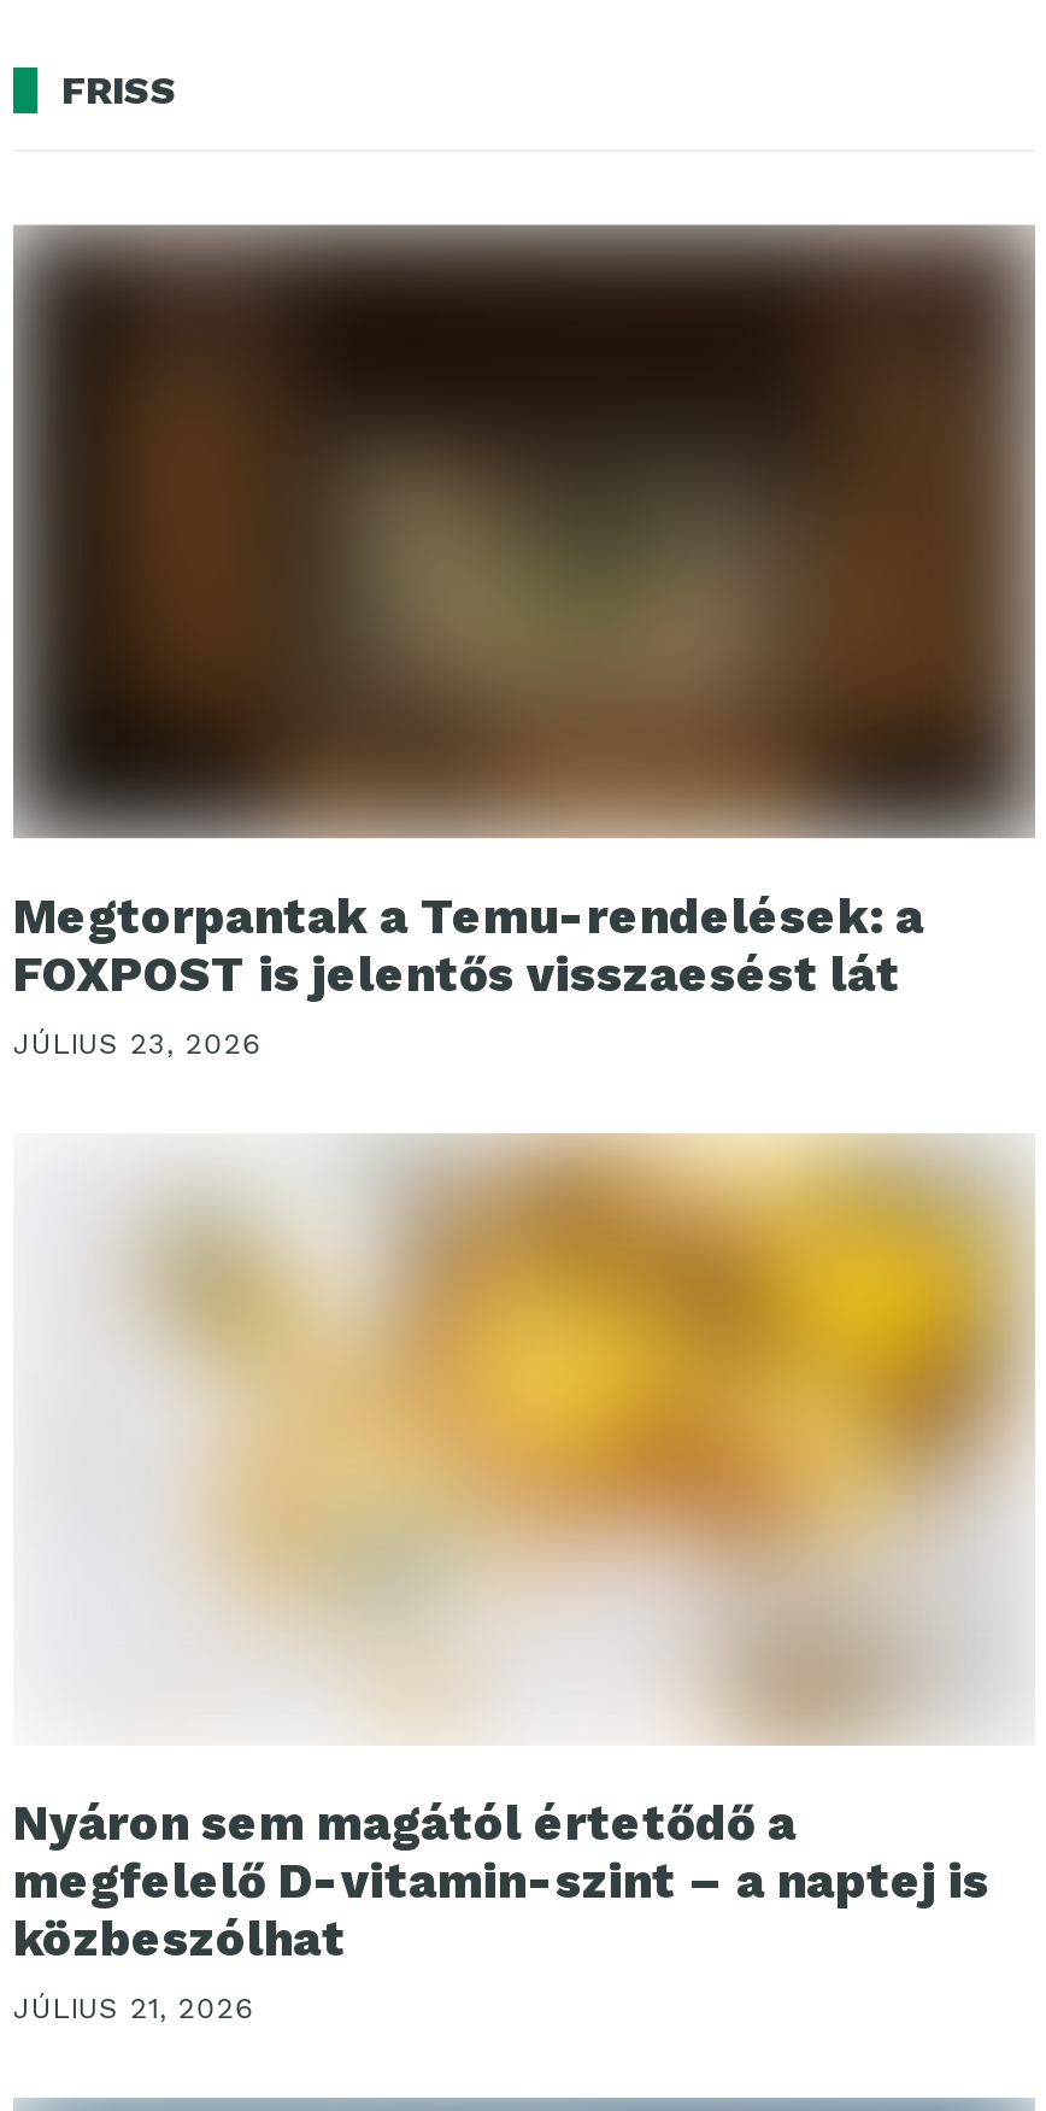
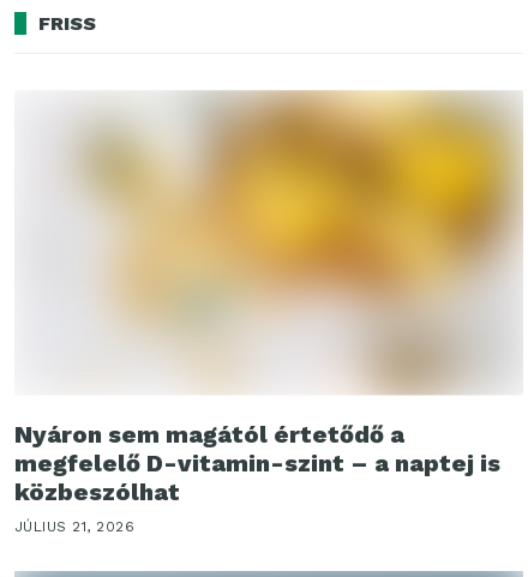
[11,224,1035,1060] [image] | Megtorpantak a Temu-rendelések: a | FOXPOST is jelentős visszaesést lát | JÚLIUS 23, 2026 -> none

